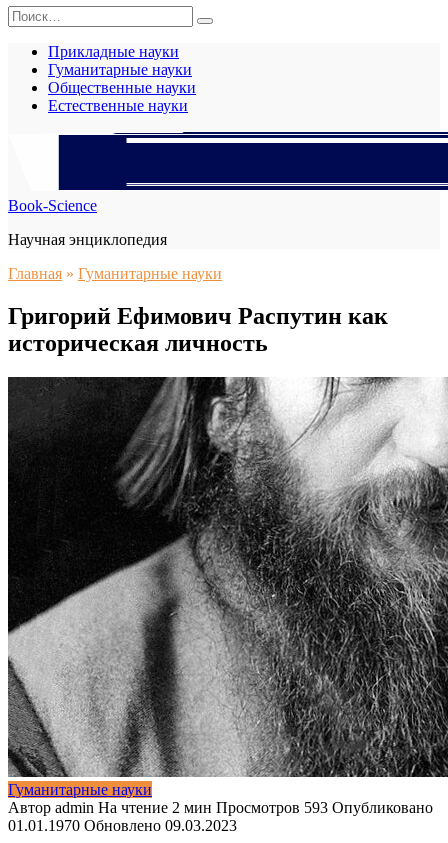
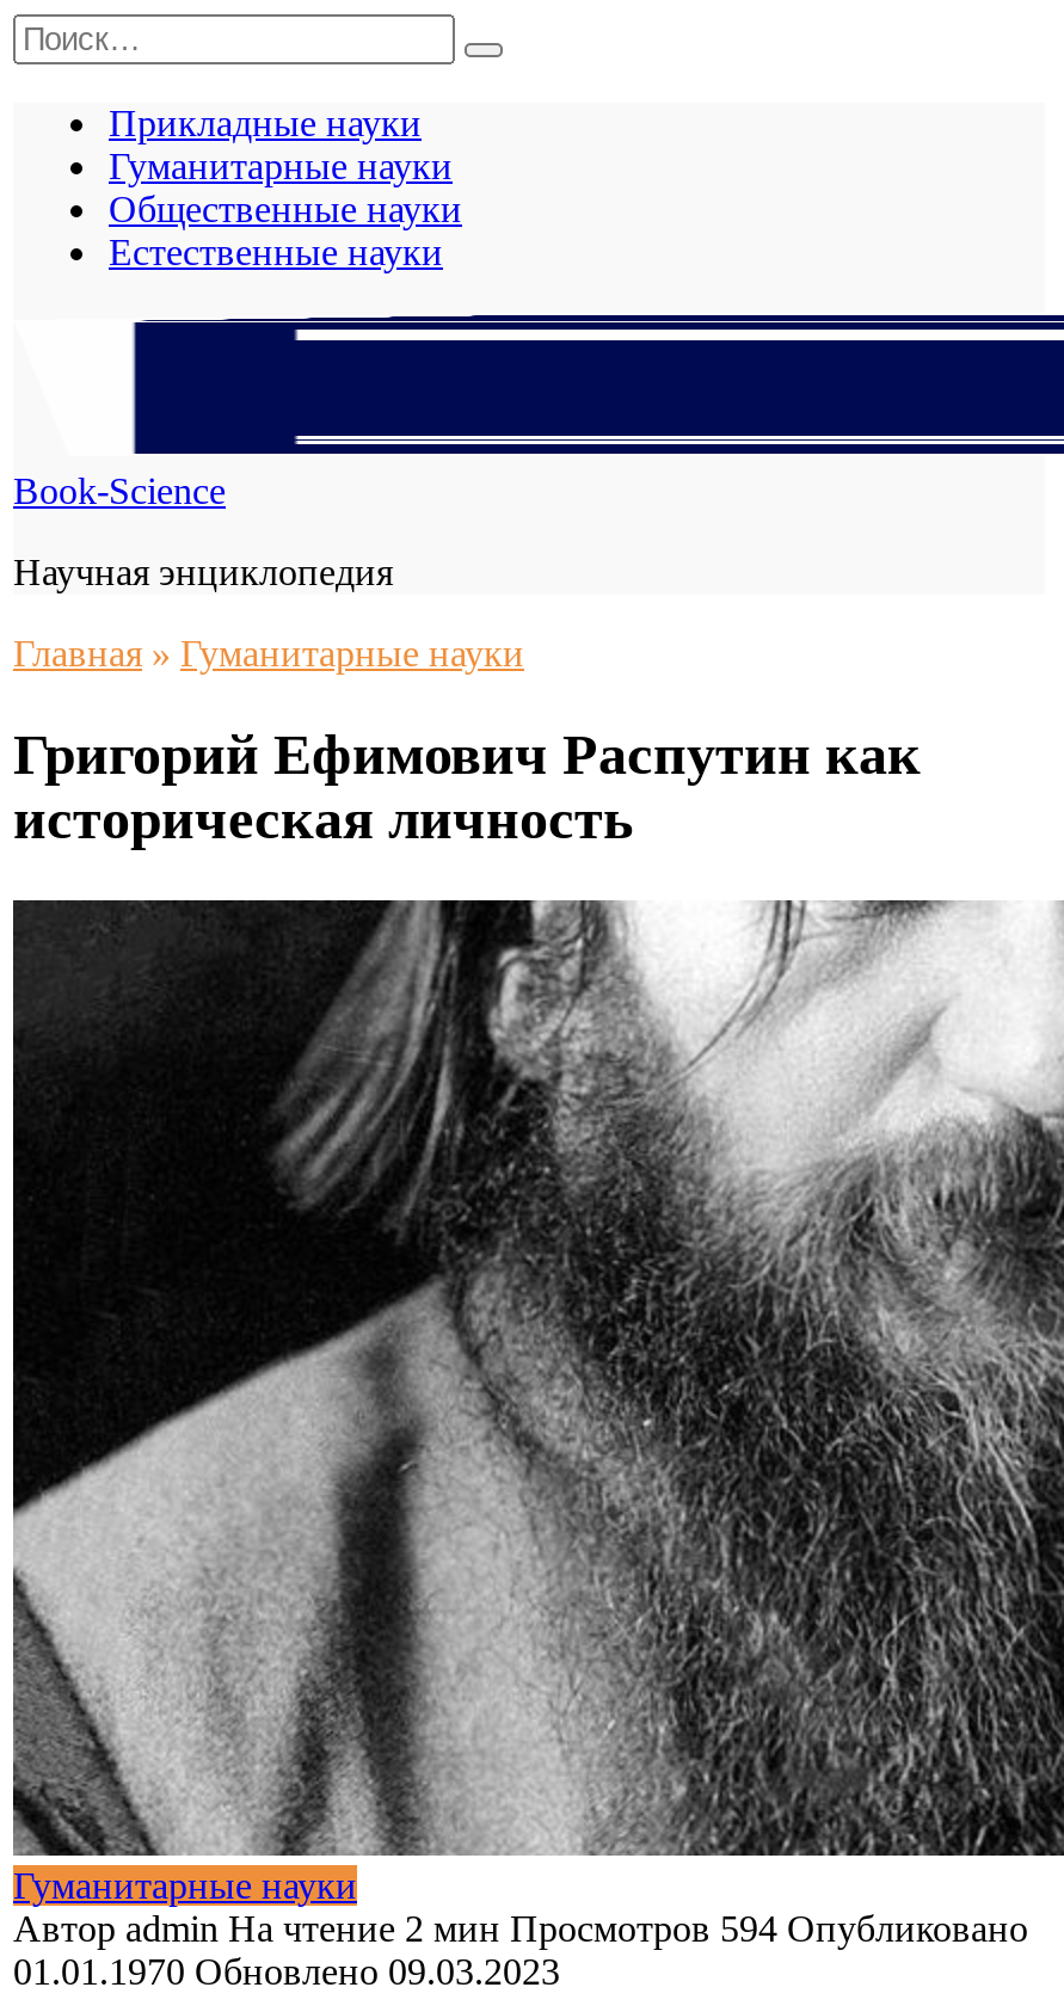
[8,799,433,816] Автор admin На чтение 2 мин Просмотров 593 Опубликовано -> [13,1908,1028,1948] Автор admin На чтение 2 мин Просмотров 594 Опубликовано

